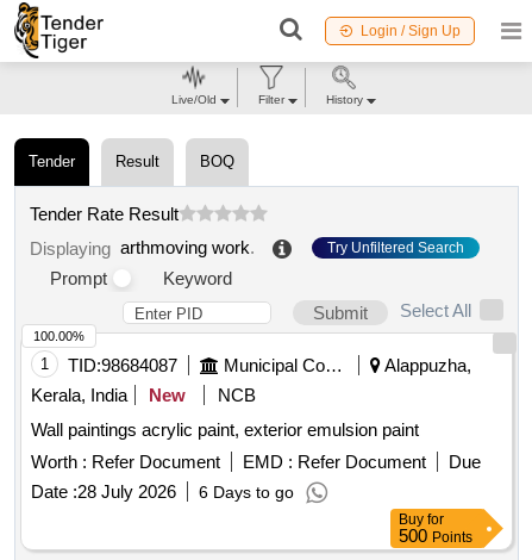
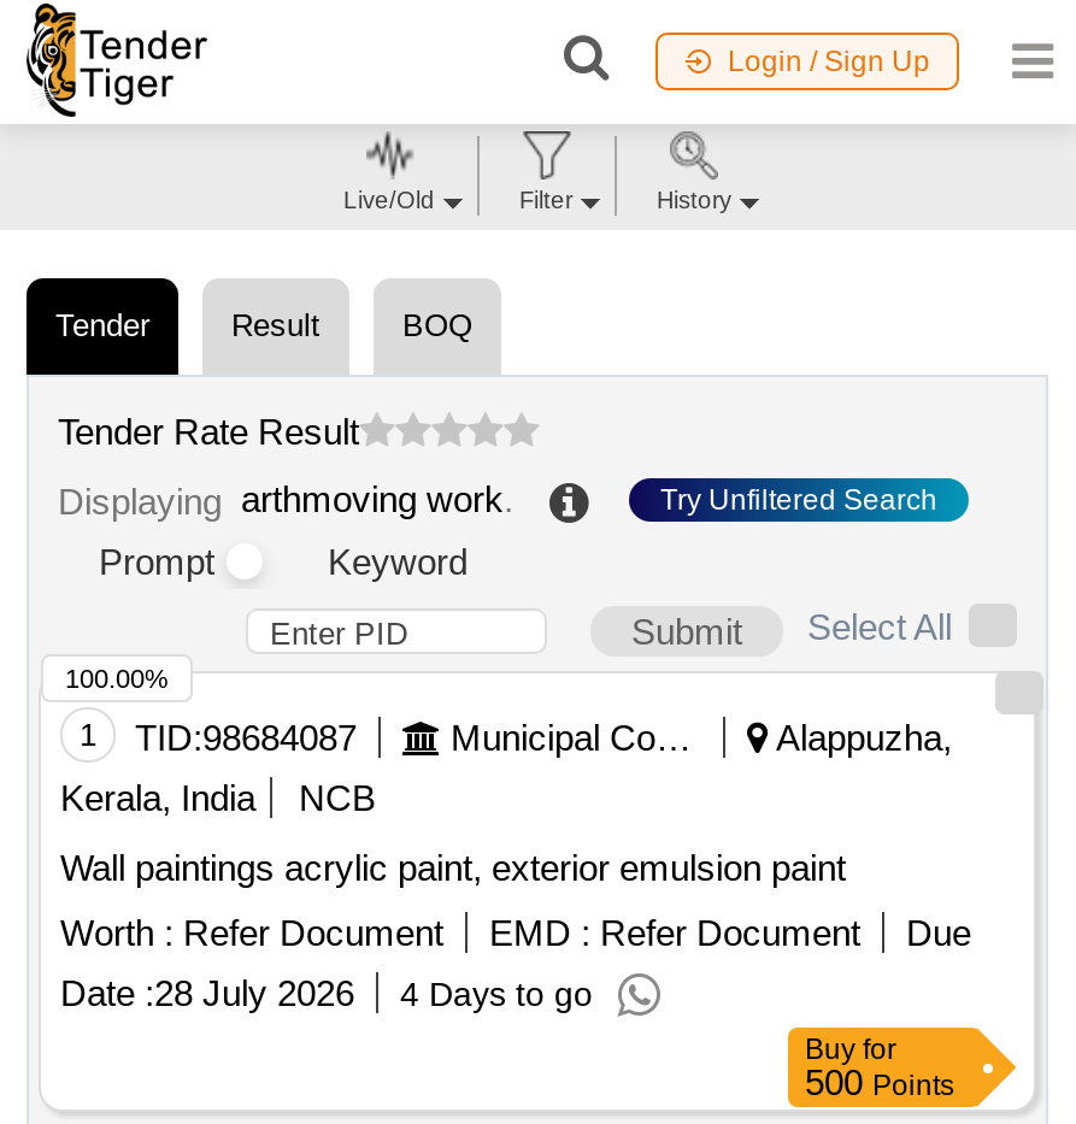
[149,385,186,405] New -> none
[31,482,294,502] Date : 28 July 2026 6 Days to go -> [60,973,593,1014] Date : 28 July 2026 4 Days to go

